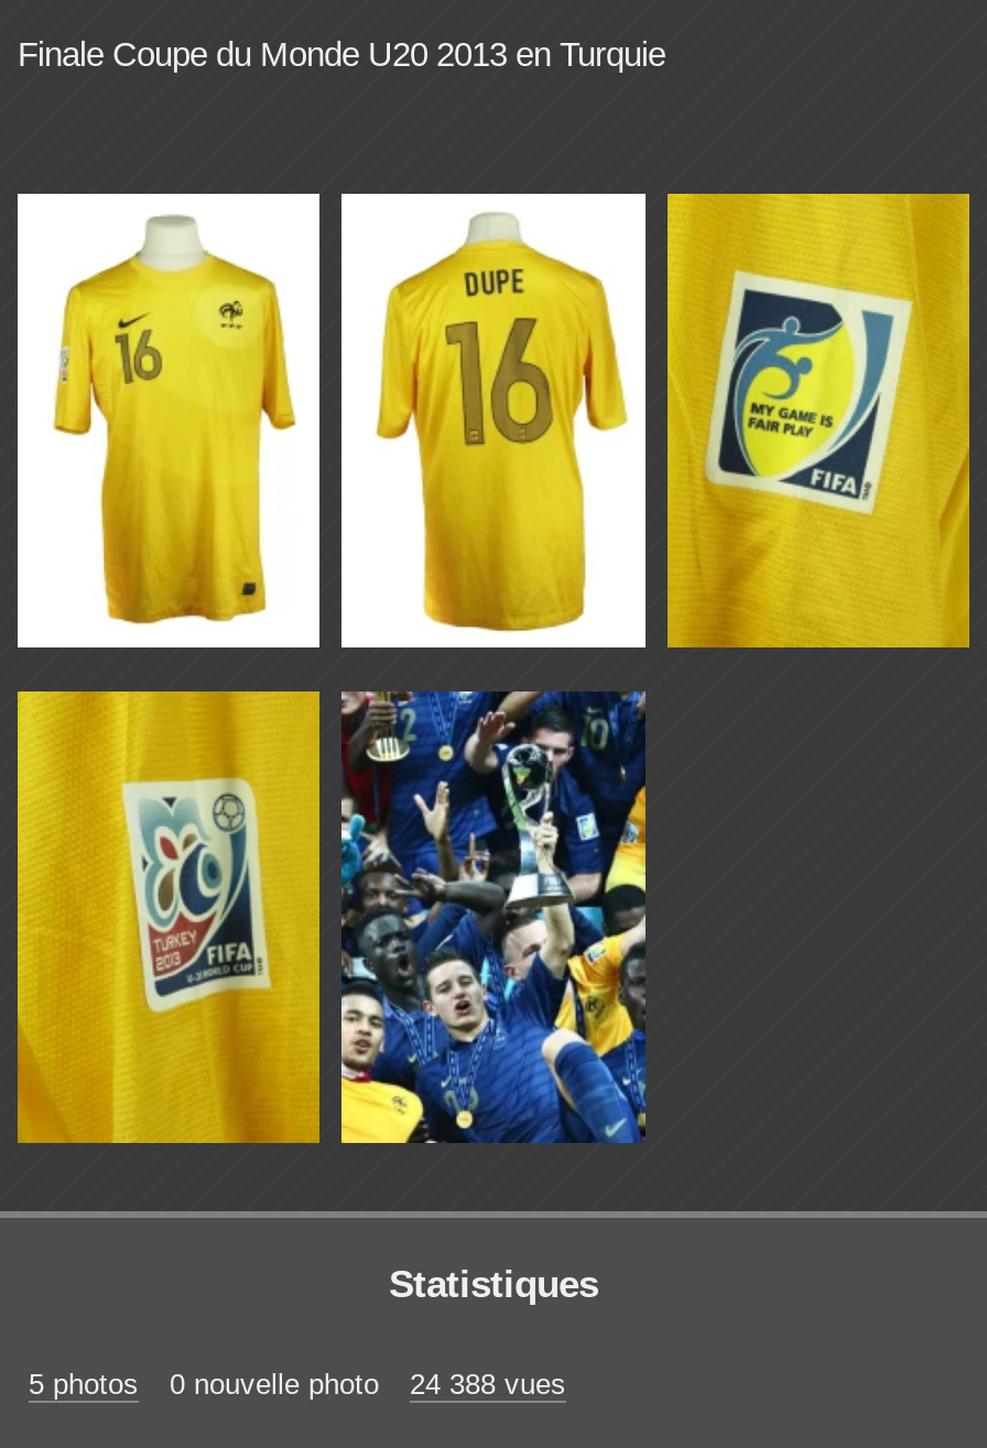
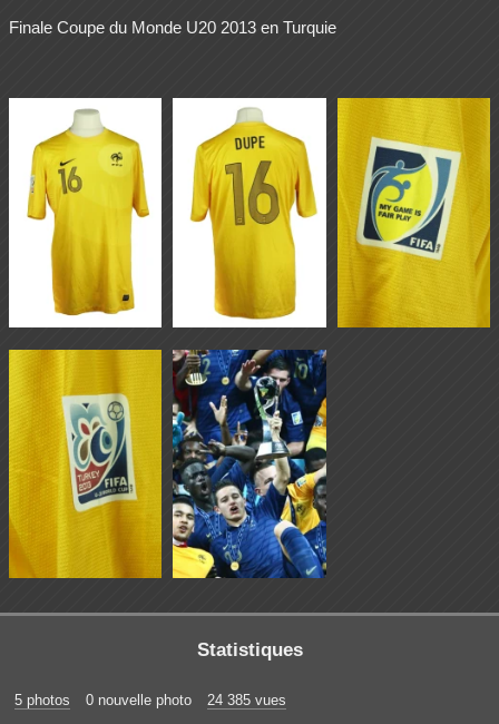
[29,1369,566,1402] 5 photos 0 nouvelle photo 24 388 vues -> [14,692,286,709] 5 photos 0 nouvelle photo 24 385 vues

